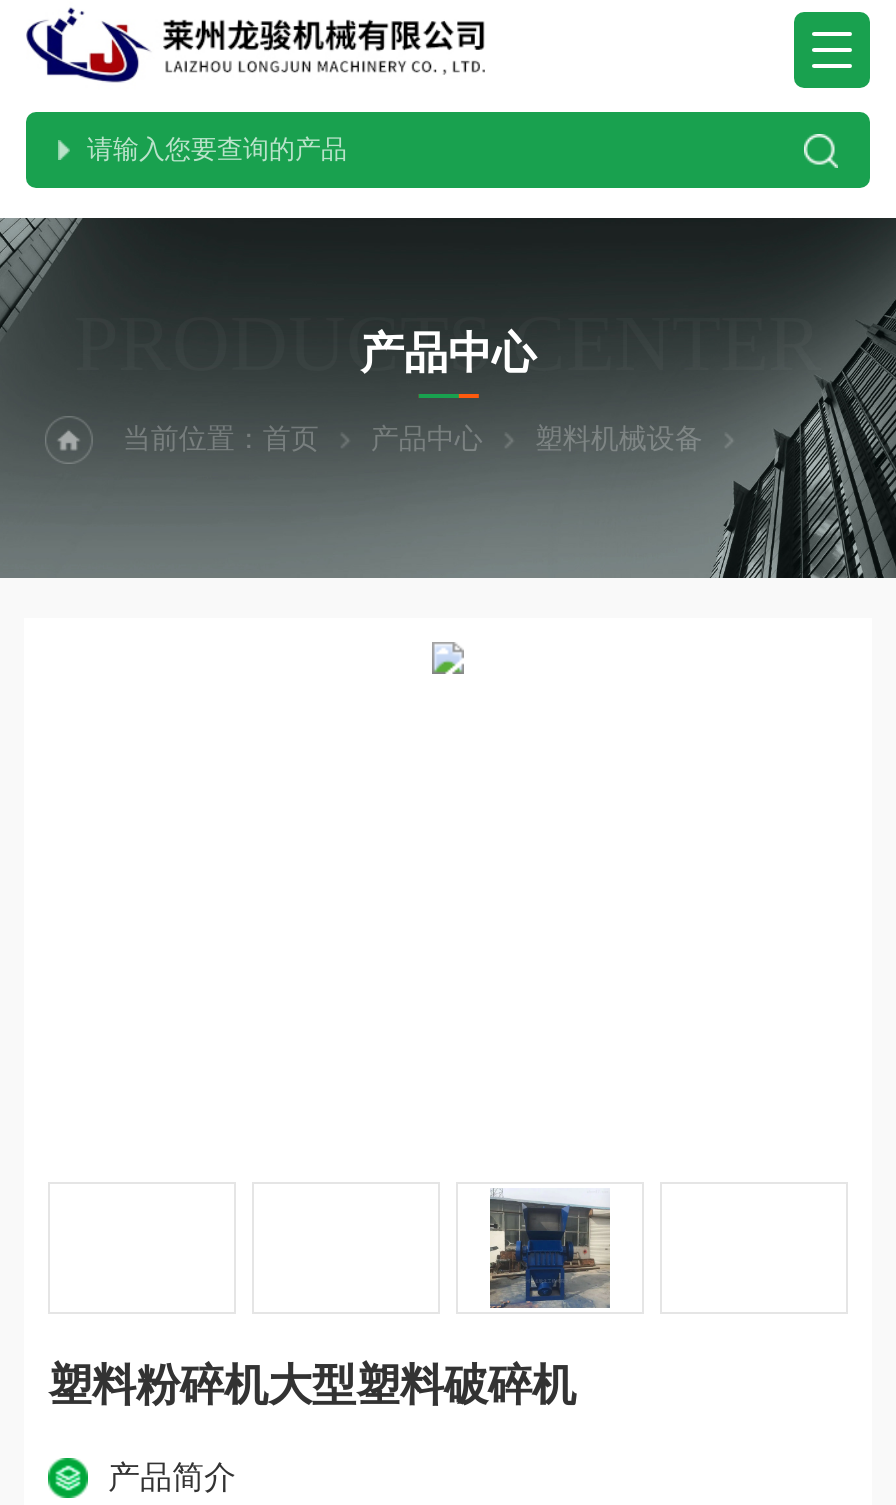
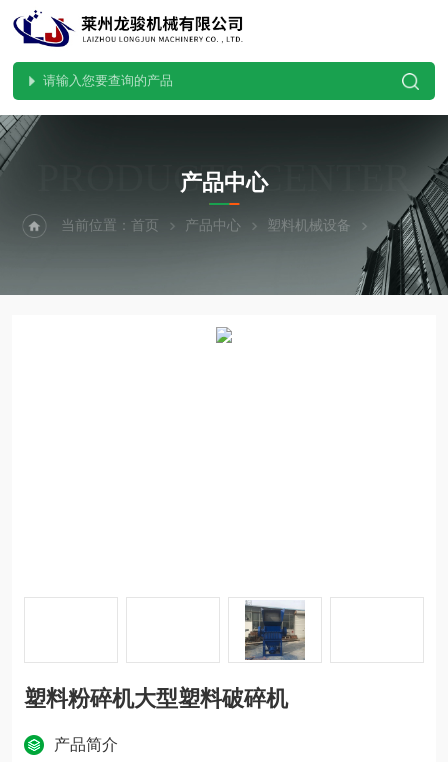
[792,10,872,90] [image] -> none

